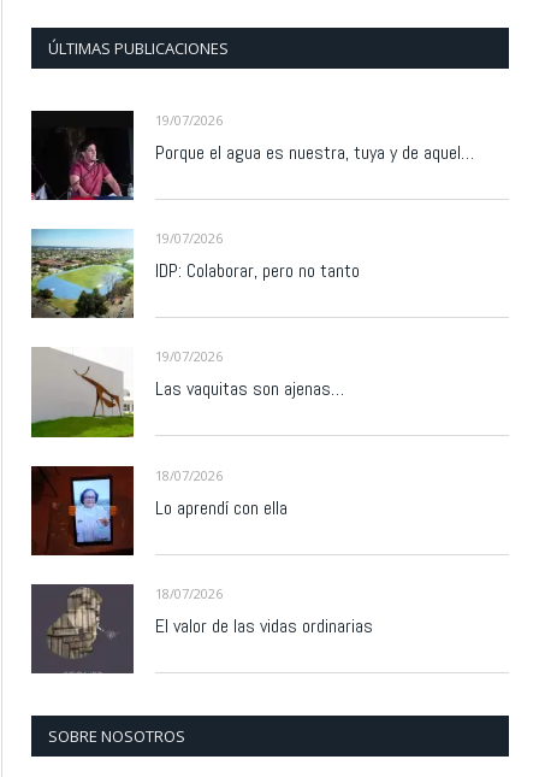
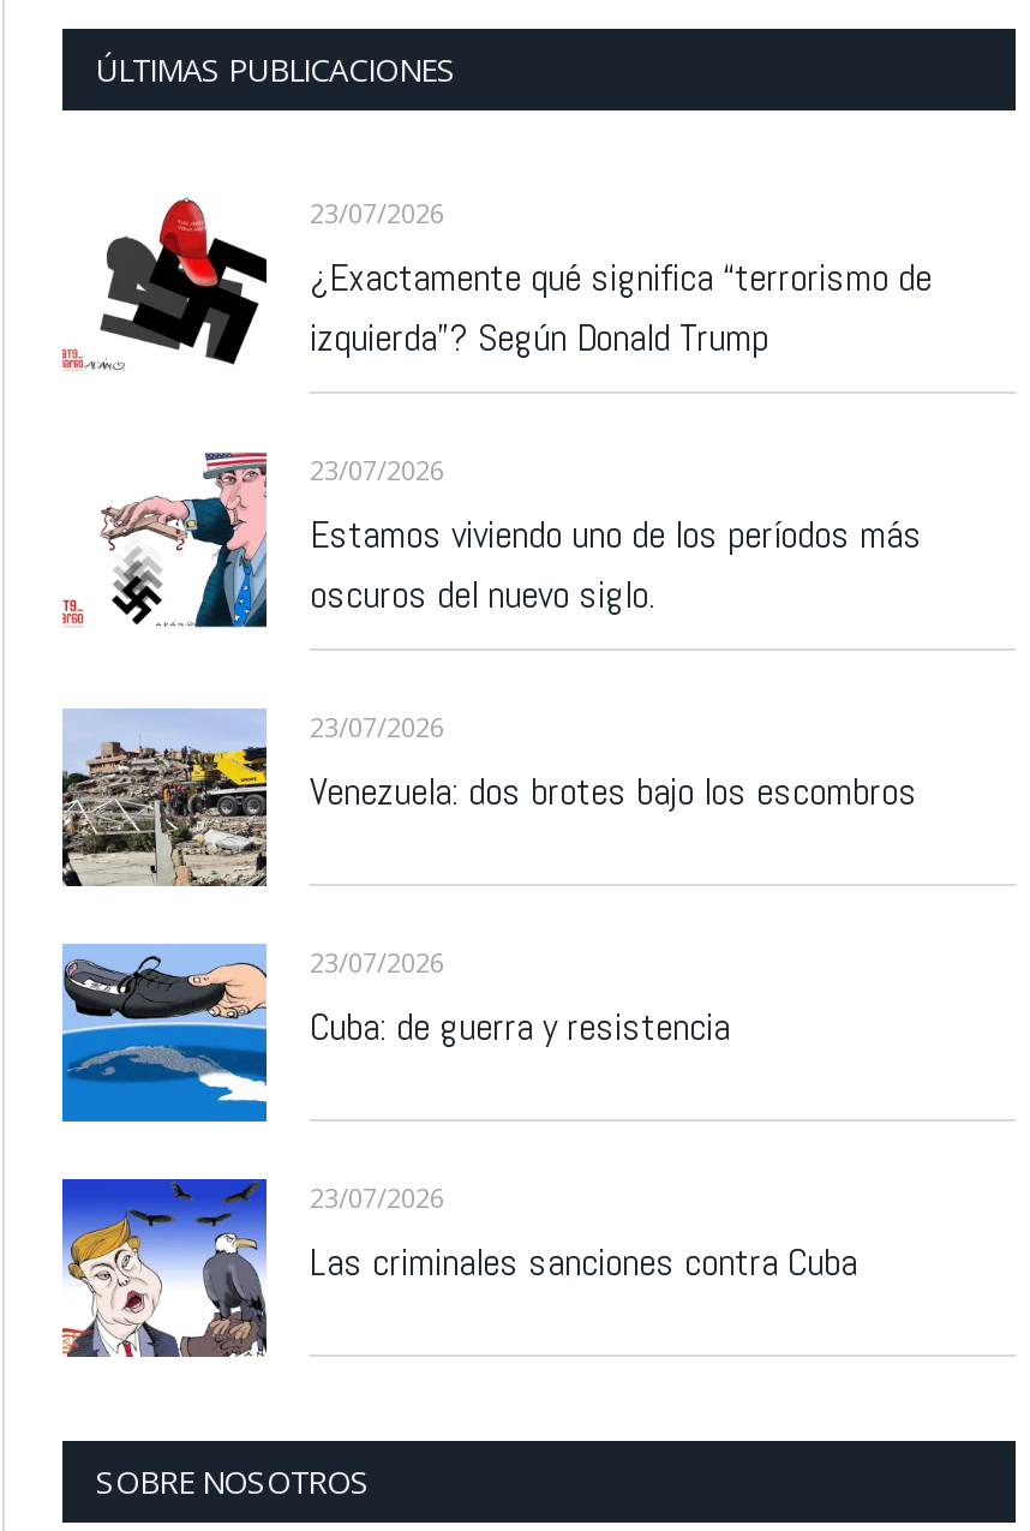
[30,110,474,201] [image] | 19/07/2026 | Porque el agua es nuestra, tuya y de aquel… -> [62,194,932,371] [image] | 23/07/2026 | ¿Exactamente qué significa “terrorismo de | izquierda”? Según Donald Trump
[30,228,360,319] [image] | 19/07/2026 | IDP: Colaborar, pero no tanto -> [62,450,922,630] [image] | 23/07/2026 | Estamos viviendo uno de los períodos más | oscuros del nuevo siglo.
[31,347,344,438] [image] | 19/07/2026 | Las vaquitas son ajenas… -> [62,707,917,890] [image] | 23/07/2026 | Venezuela: dos brotes bajo los escombros
[30,465,288,557] [image] | 18/07/2026 | Lo aprendí con ella -> [60,943,730,1125] [image] | 23/07/2026 | Cuba: de guerra y resistencia
[30,583,373,675] [image] | 18/07/2026 | El valor de las vidas ordinarias -> [60,1176,857,1358] [image] | 23/07/2026 | Las criminales sanciones contra Cuba

